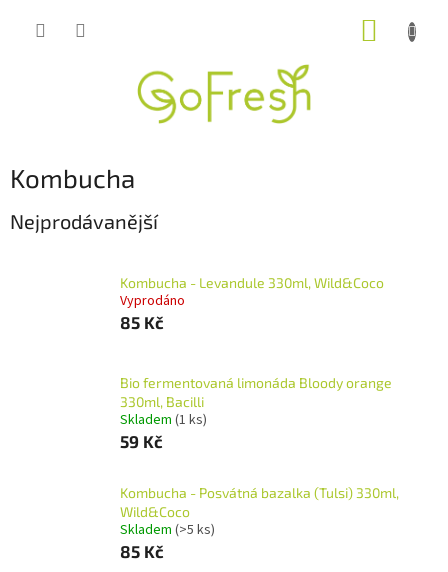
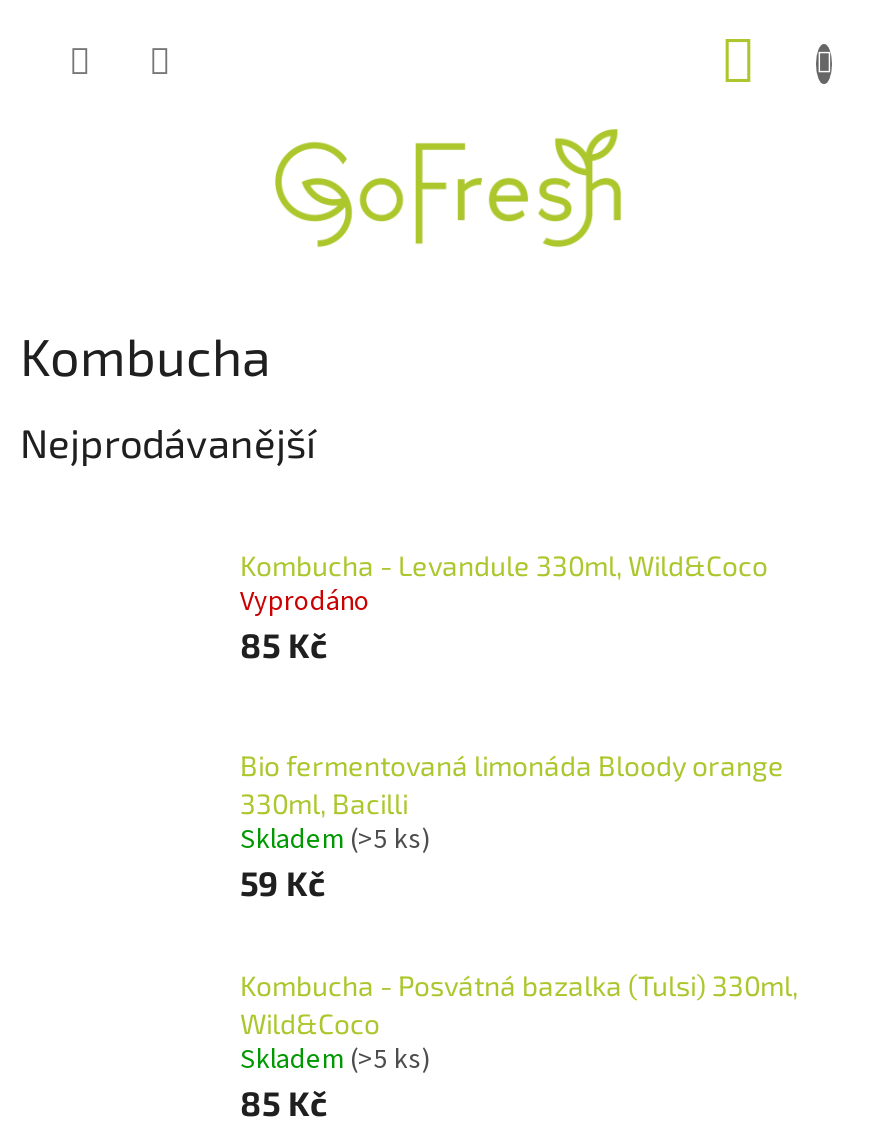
[120,410,207,430] Skladem (1 ks) -> [240,821,430,861] Skladem (>5 ks)

